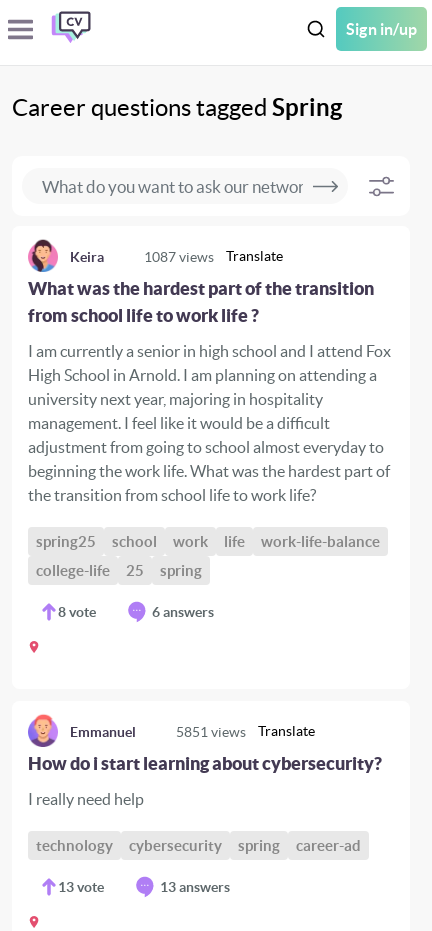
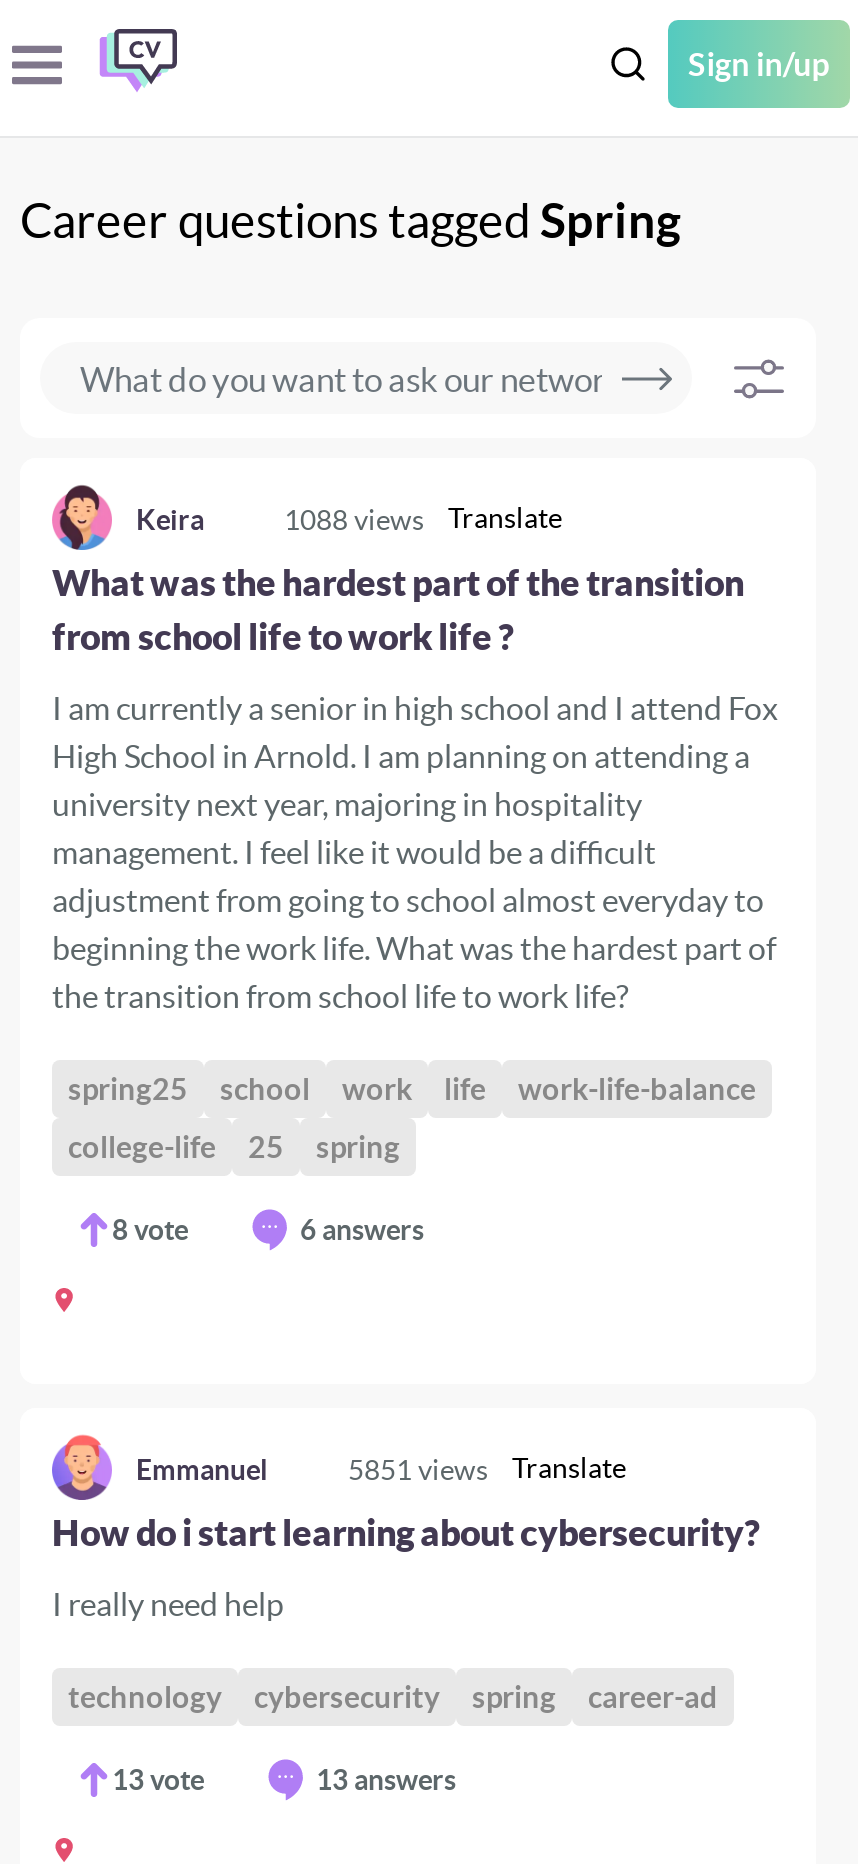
[144,248,283,264] 1087 views Translate -> [284,503,562,535] 1088 views Translate

